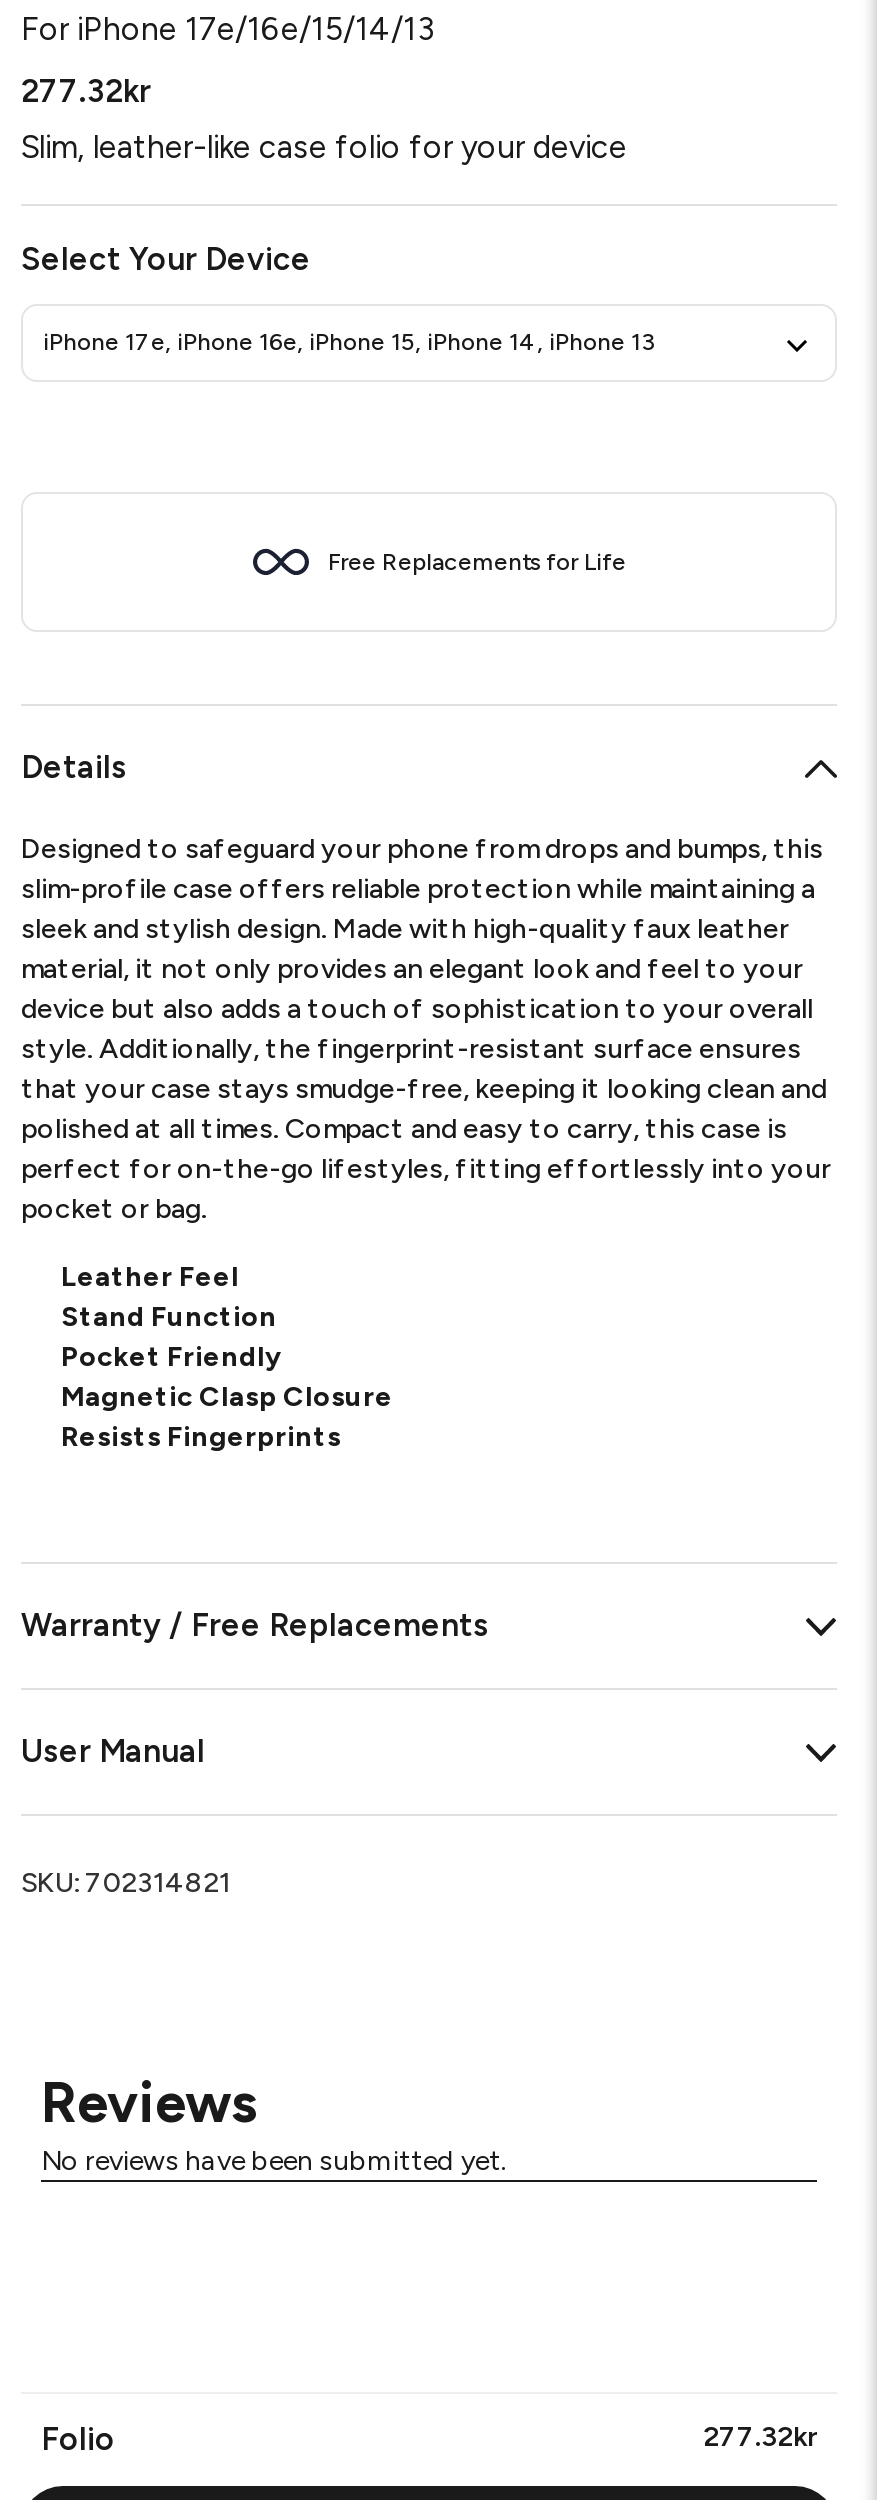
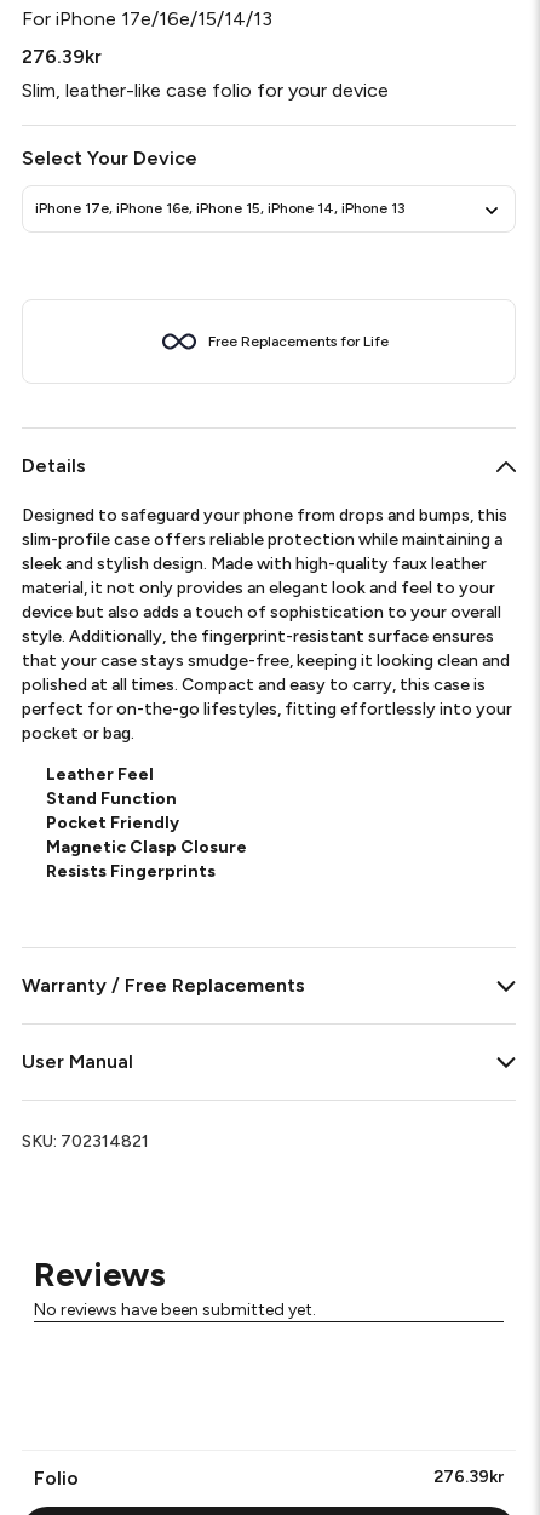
[21,72,151,110] 277.32kr -> [22,45,102,68] 276.39kr
[703,2420,817,2454] 277.32kr -> [433,1467,504,1487] 276.39kr

